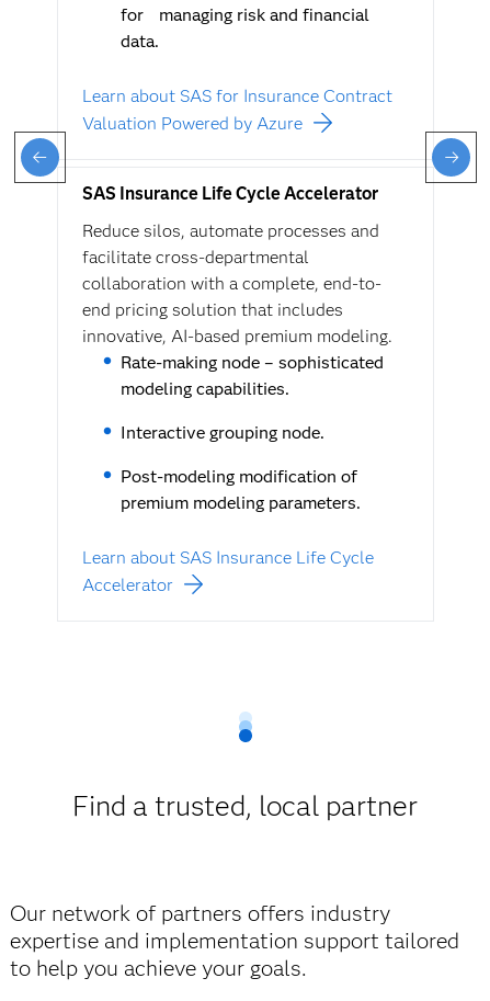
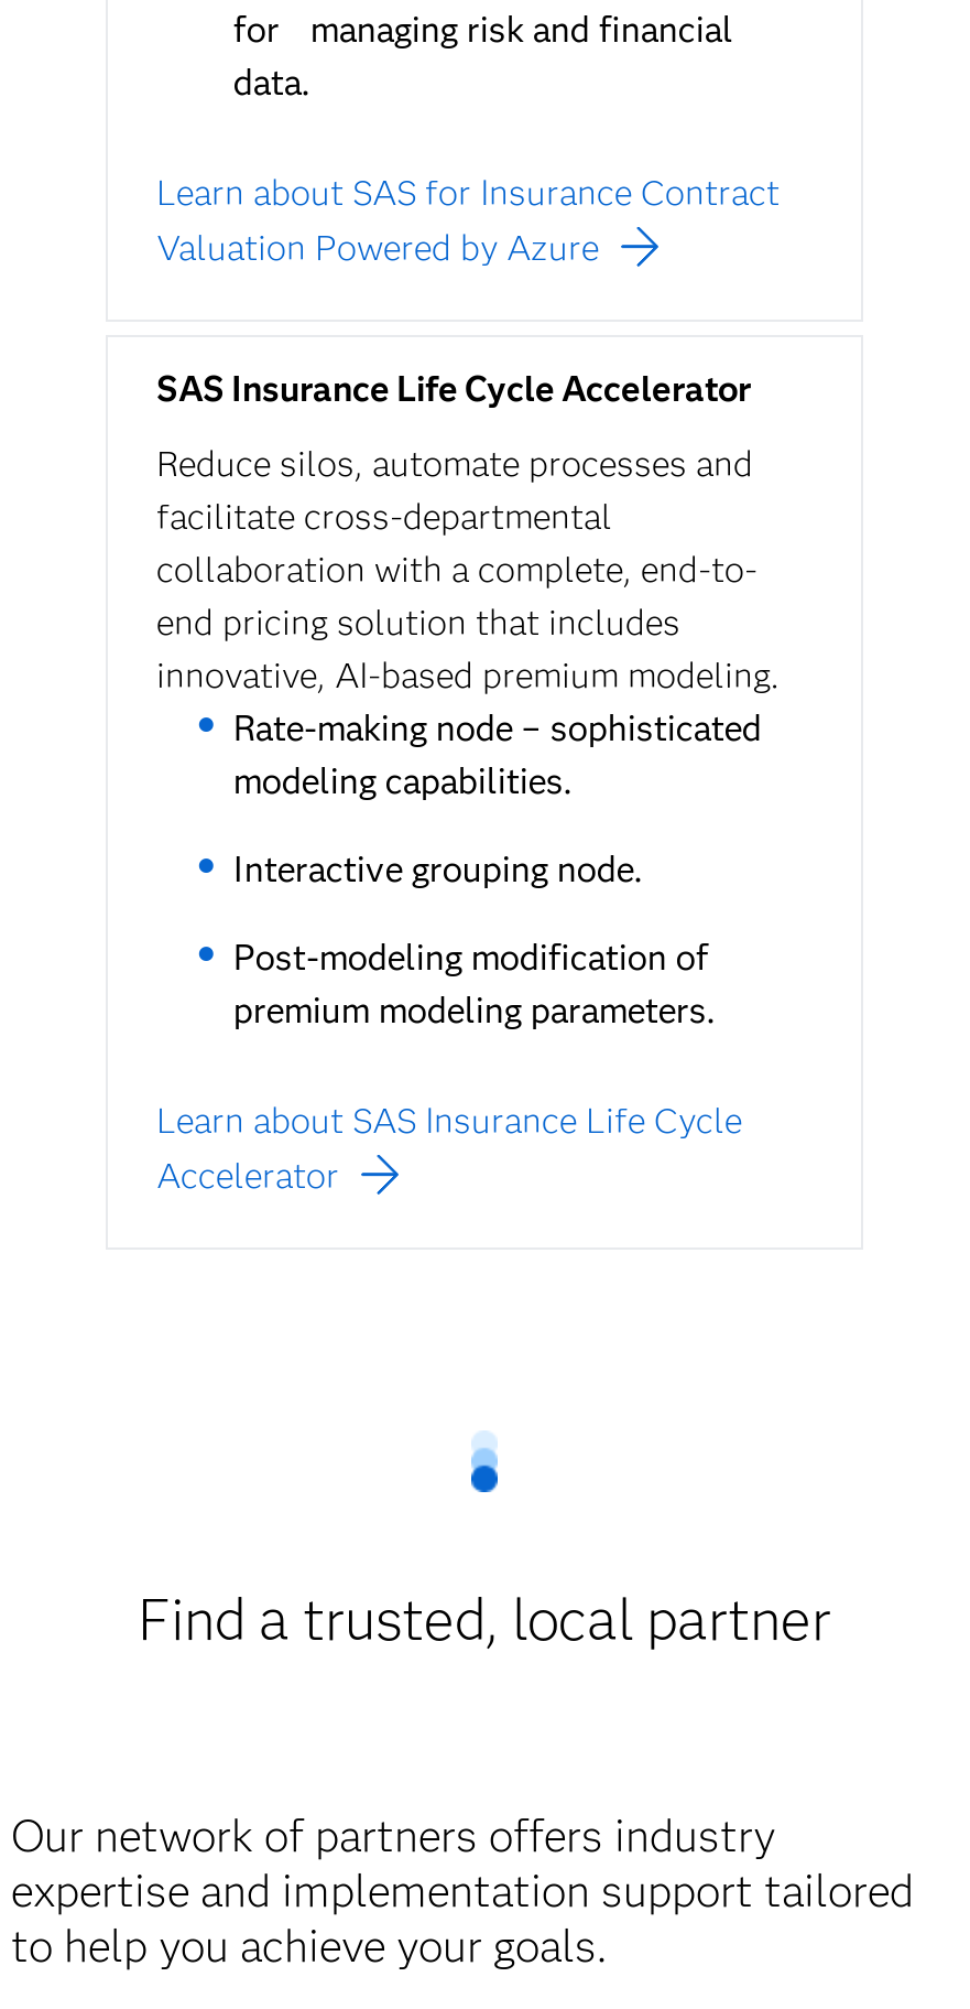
[13,130,67,184] [image] -> none
[424,130,478,184] [image] -> none

